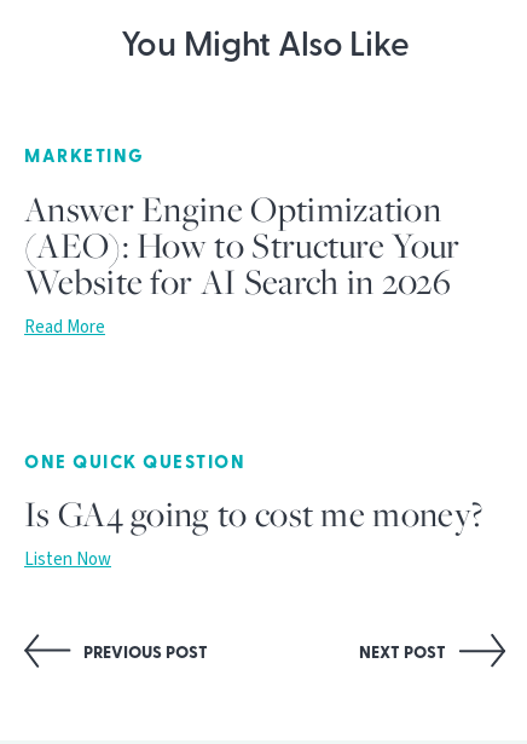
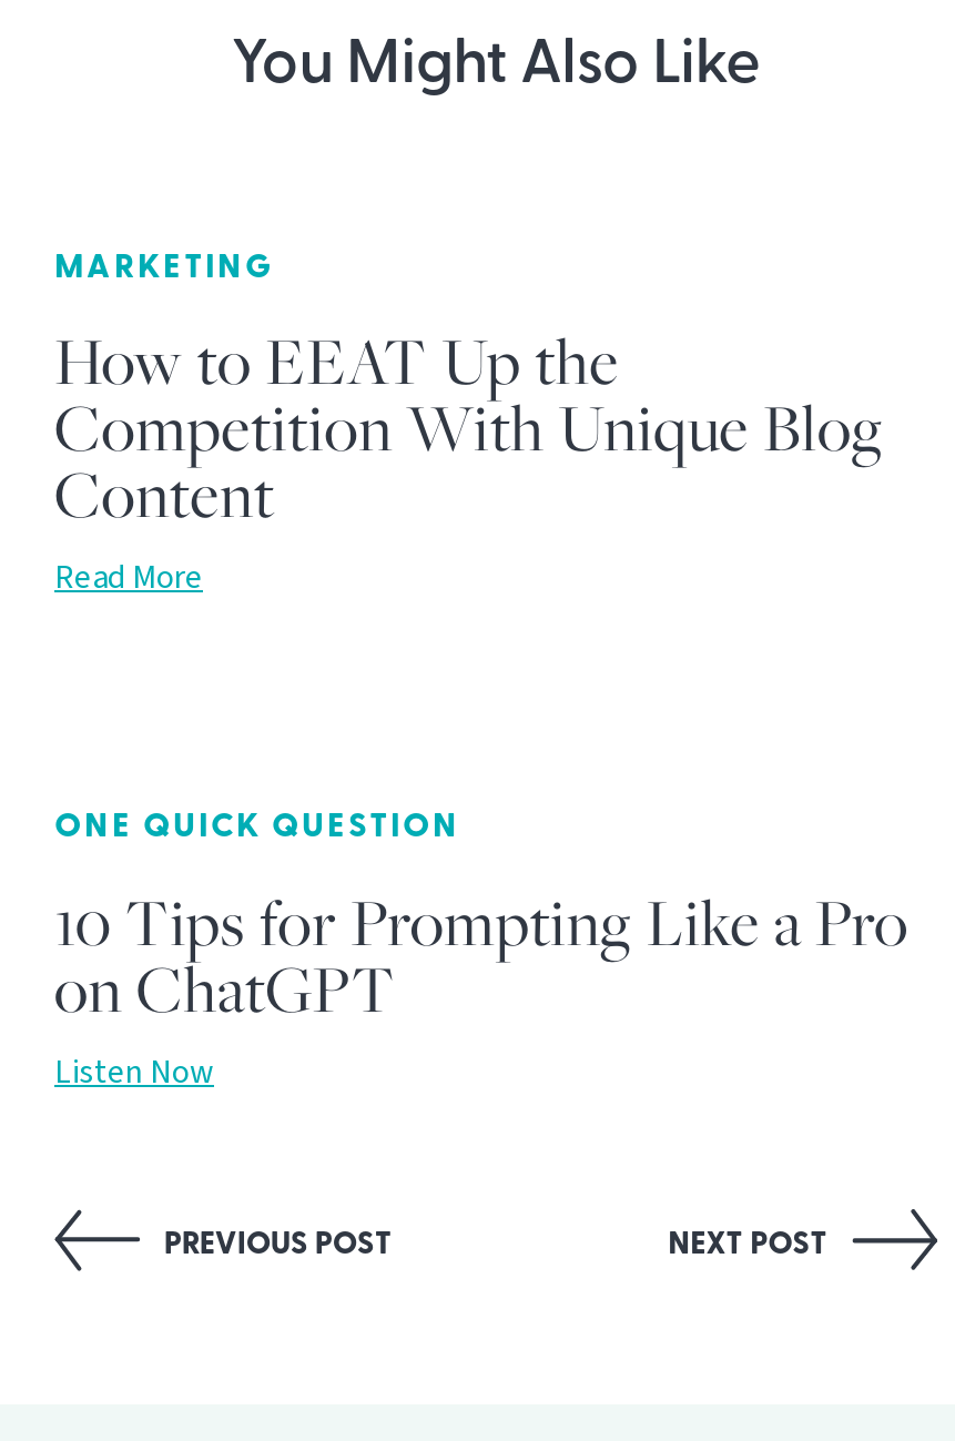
[24,184,460,305] Answer Engine Optimization | (AEO): How to Structure Your | Website for AI Search in 2026 -> [54,318,883,540] How to EEAT Up the | Competition With Unique Blog | Content
[24,490,483,538] Is GA4 going to cost me money? -> [54,879,908,1034] 10 Tips for Prompting Like a Pro | on ChatGPT

